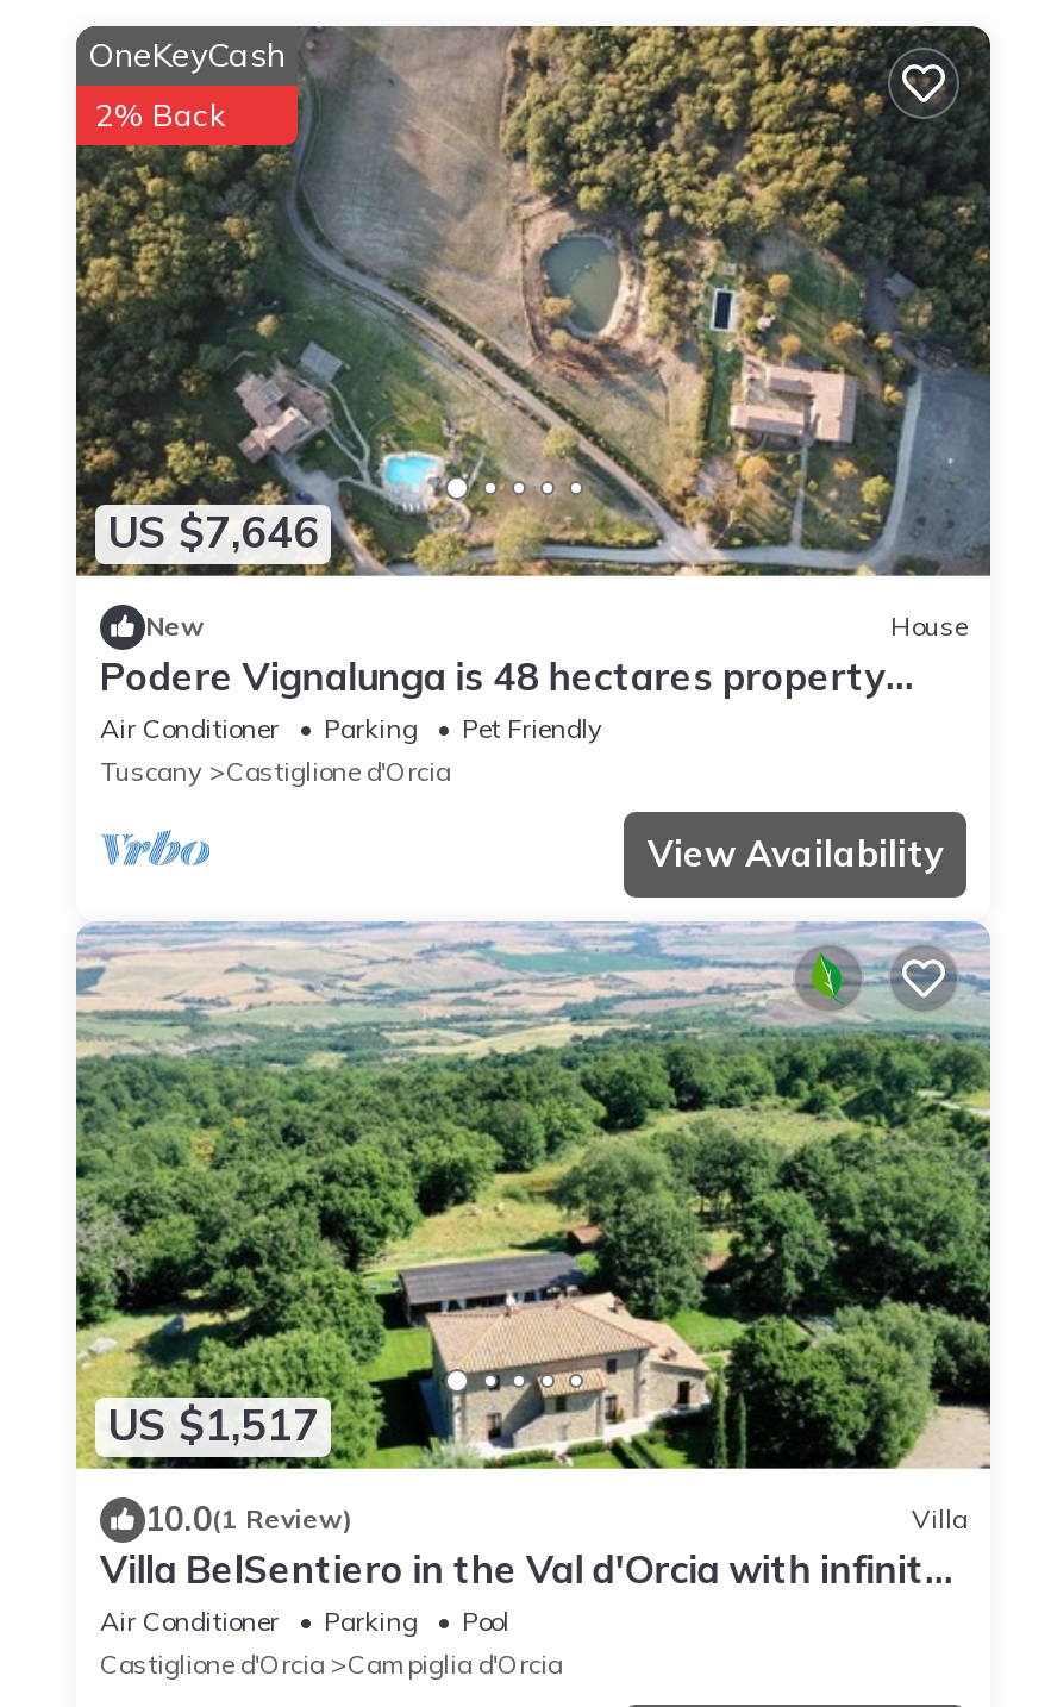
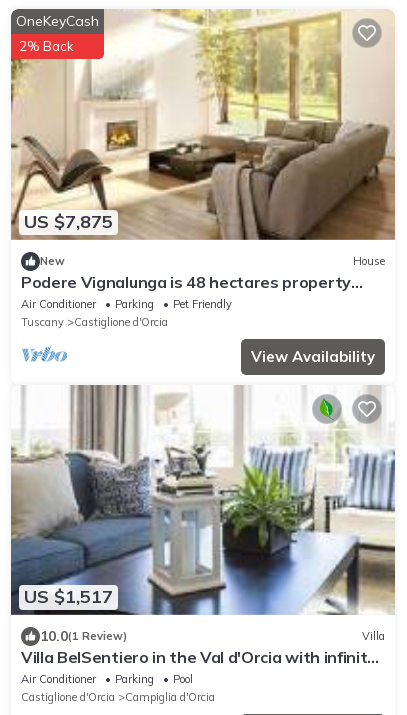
[74,24,993,579] [image] | US $7,646 -> [10,9,396,241] [image] | US $7,875
[74,919,993,1471] [image] -> [10,384,396,616] [image]

